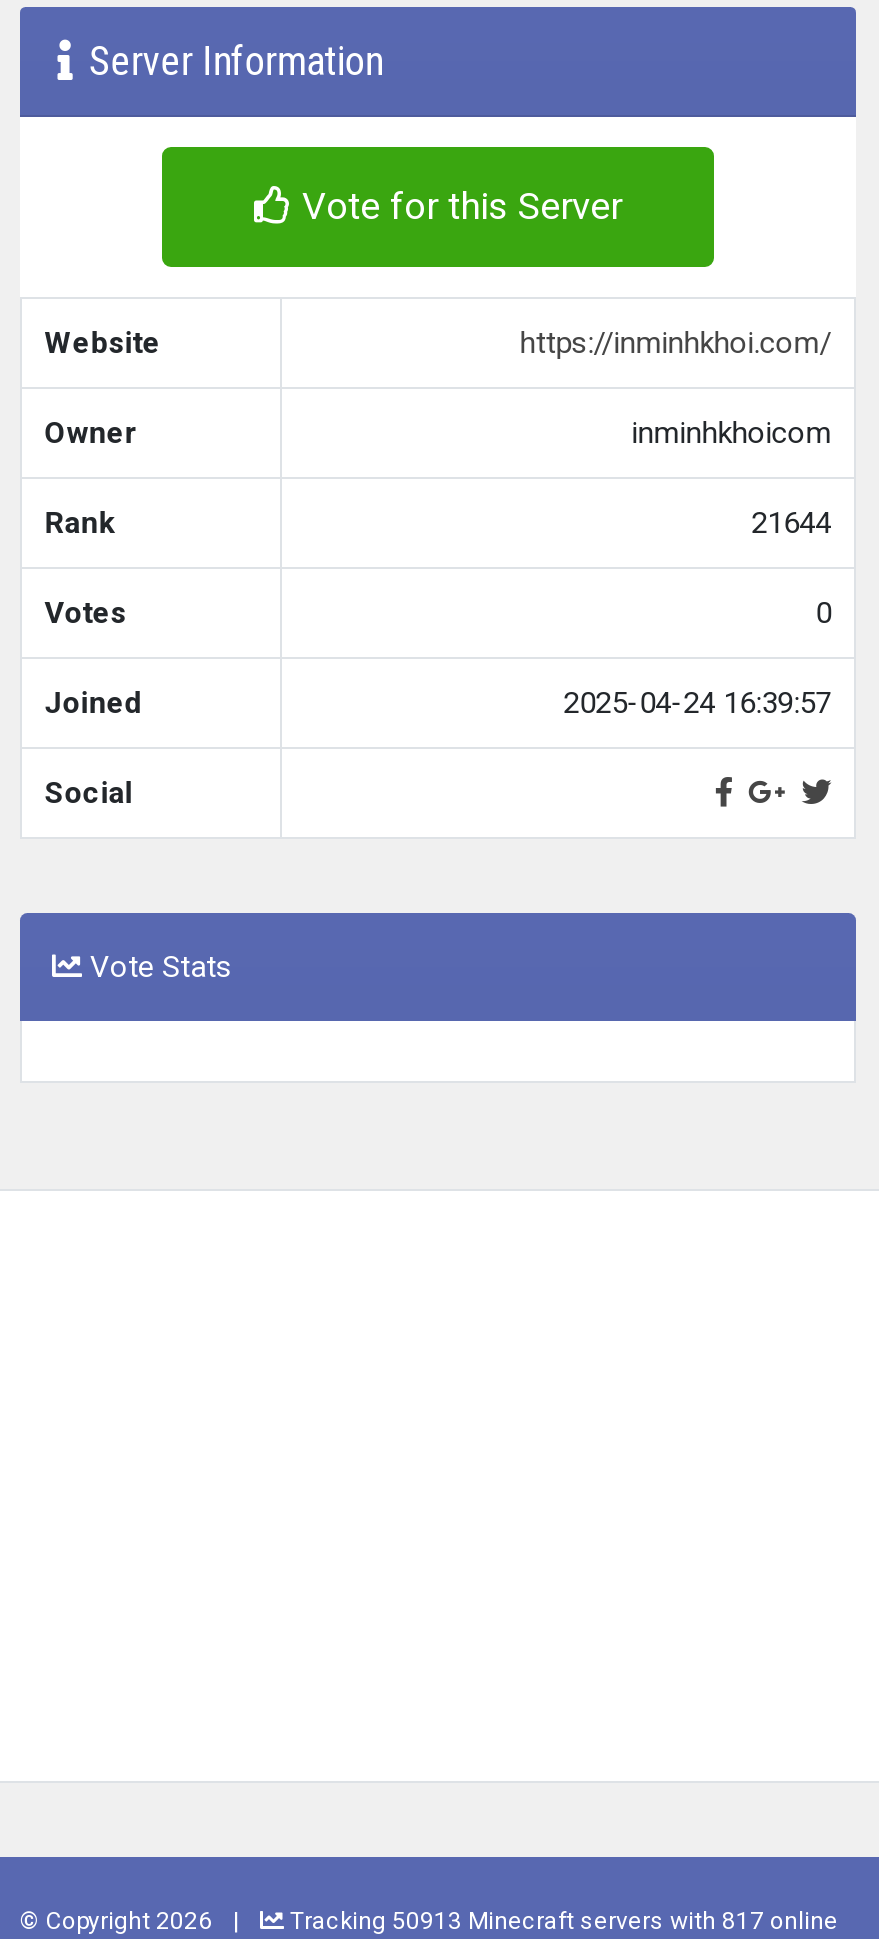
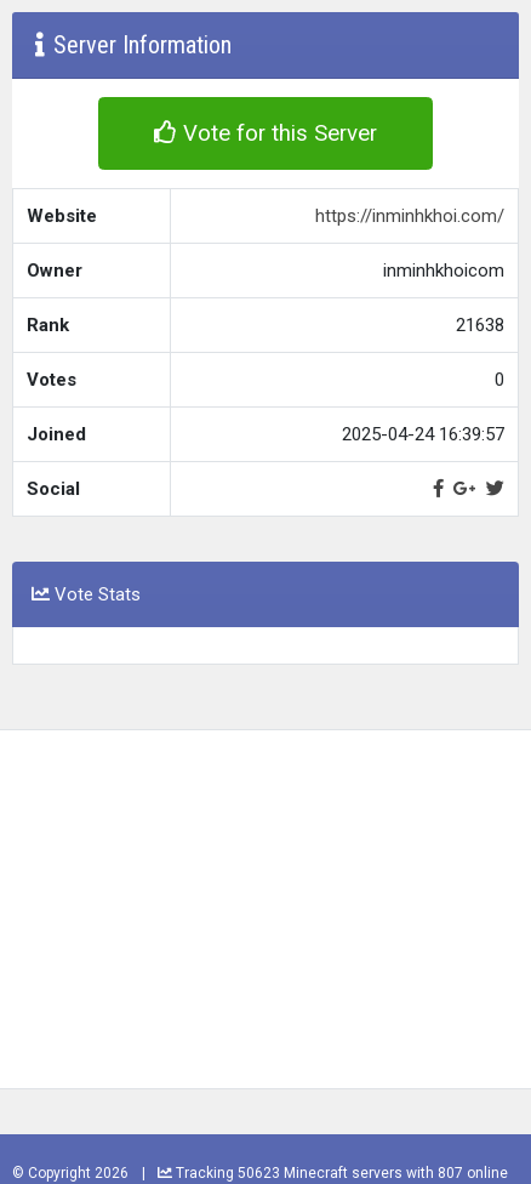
[752,505,832,541] 21644 -> [456,314,504,336] 21638
[284,1907,838,1935] Tracking 50913 Minecraft servers with 817 online -> [172,1164,508,1181] Tracking 50623 Minecraft servers with 807 online

